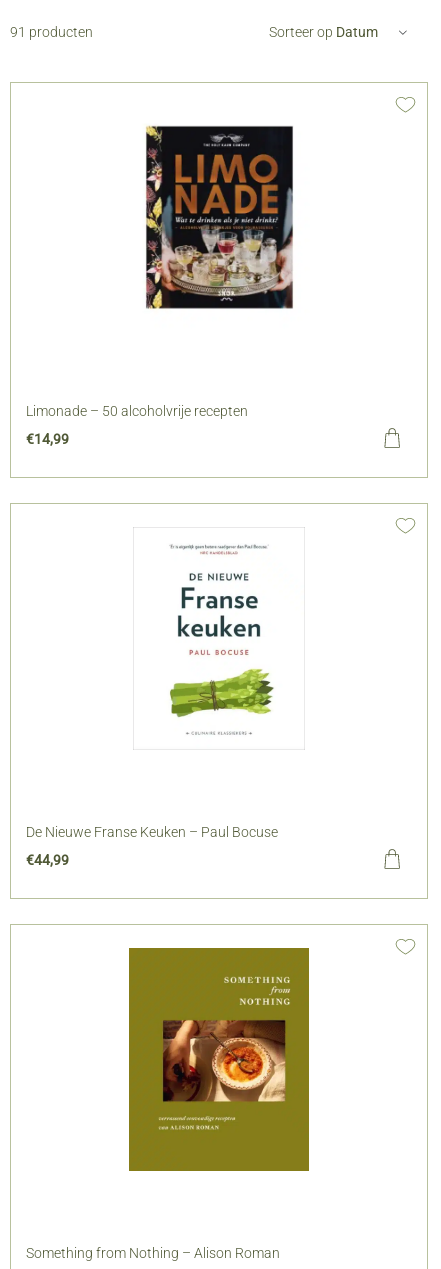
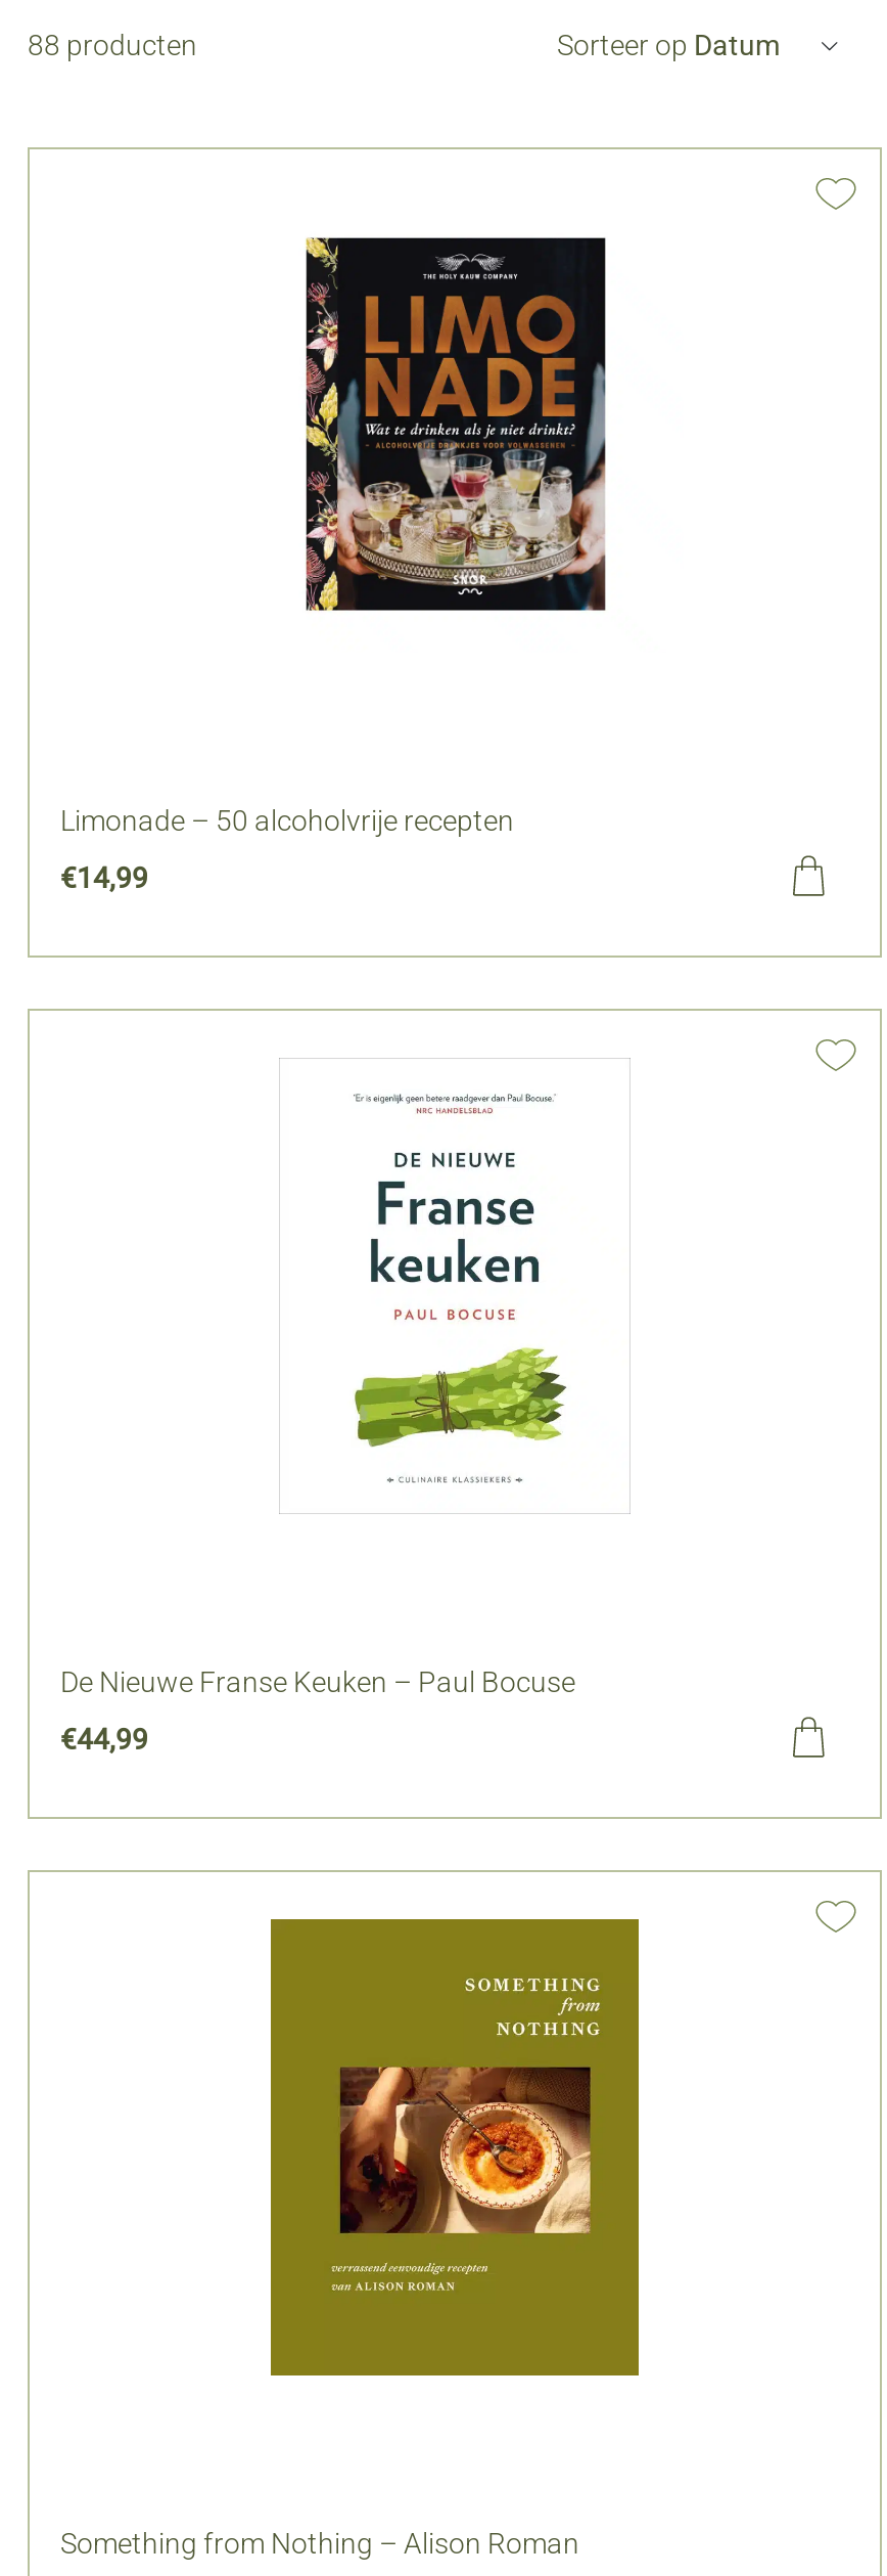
[10,24,93,40] 91 producten -> [28,28,197,61] 88 producten

